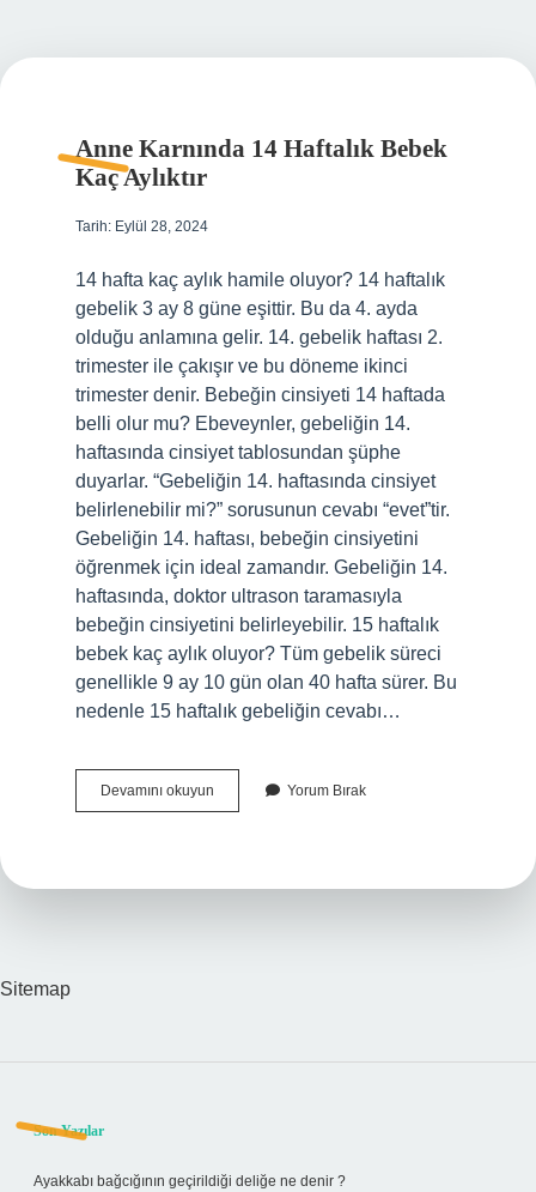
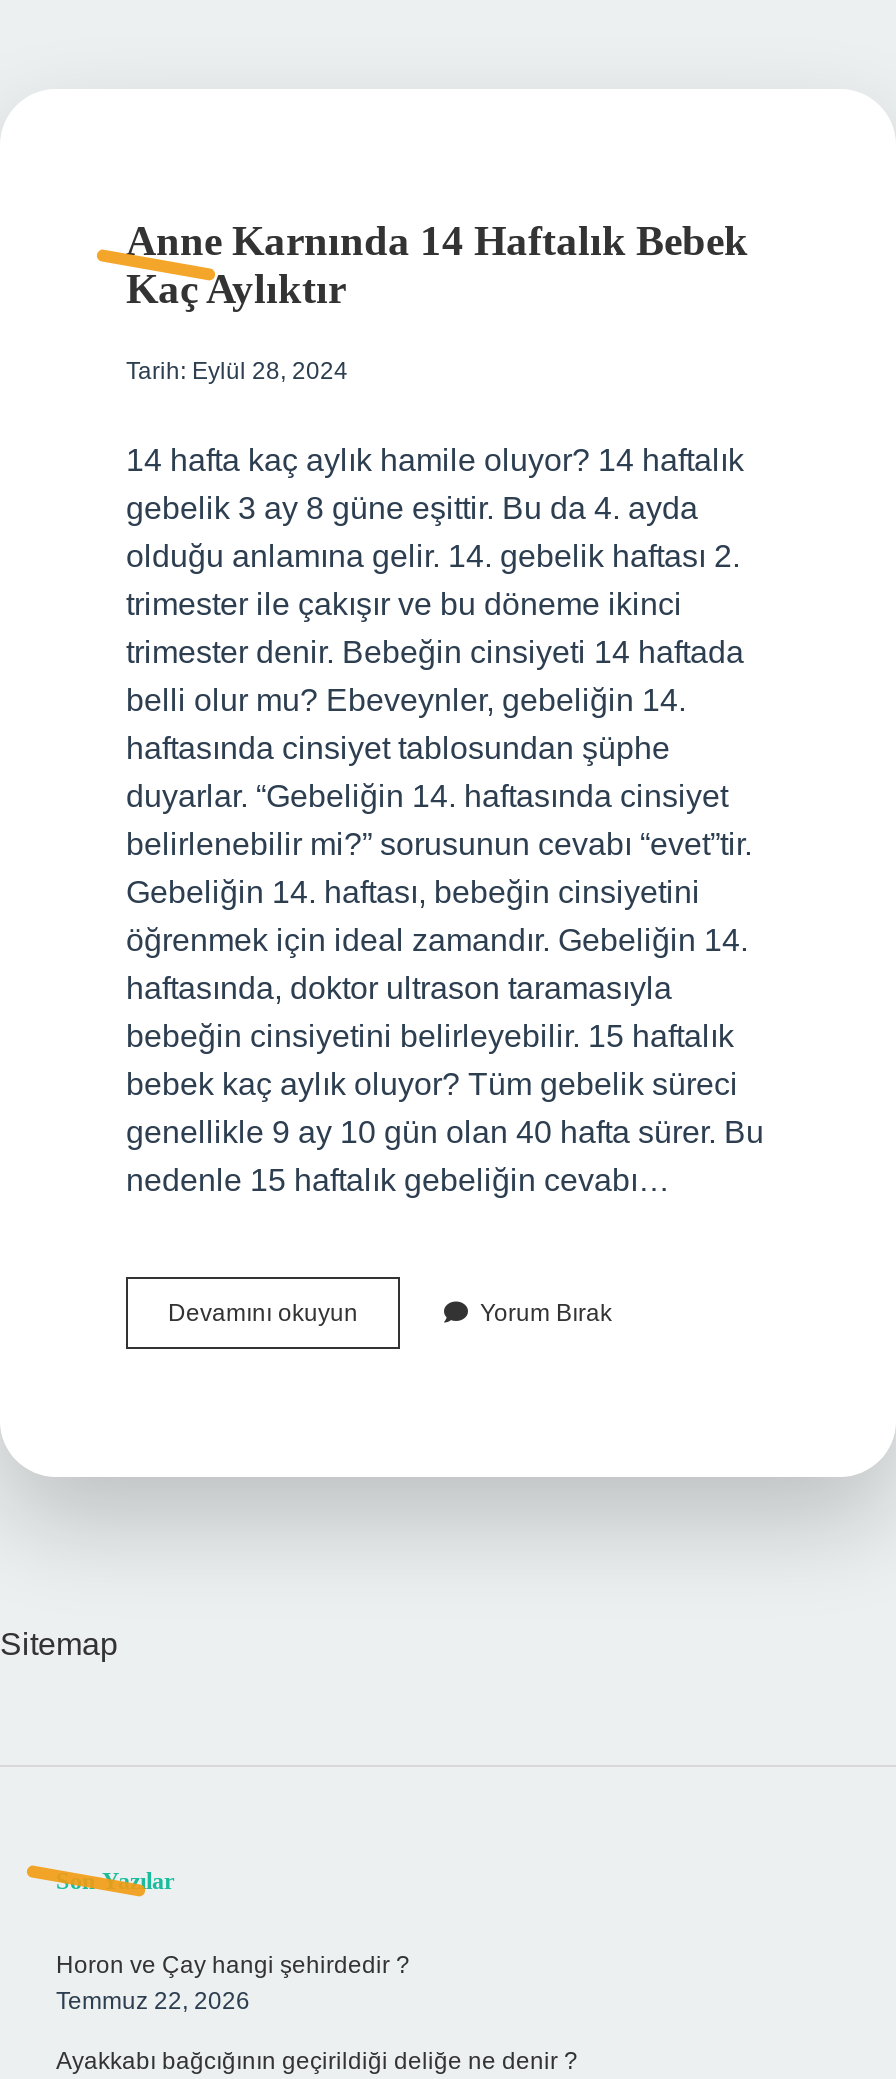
none -> [56,1951,410,2015] Horon ve Çay hangi şehirdedir ? | Temmuz 22, 2026

